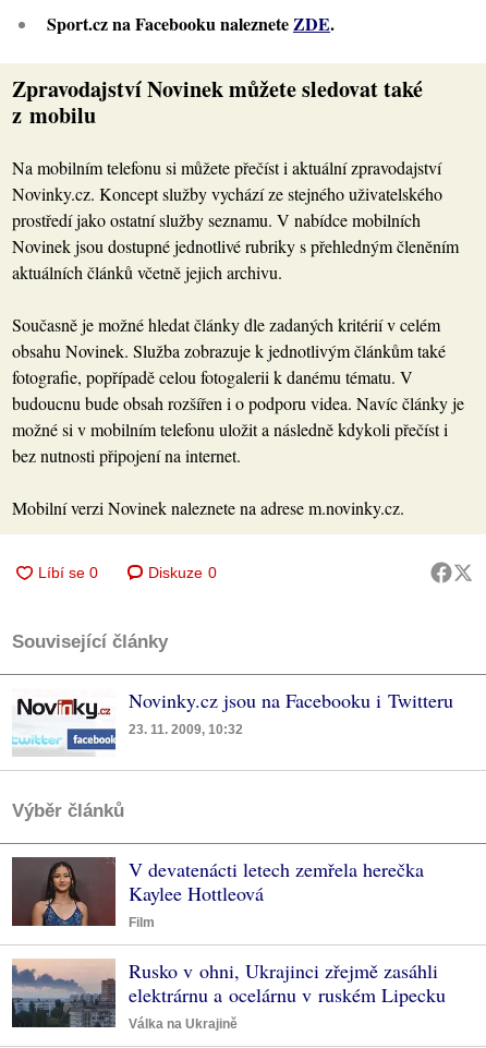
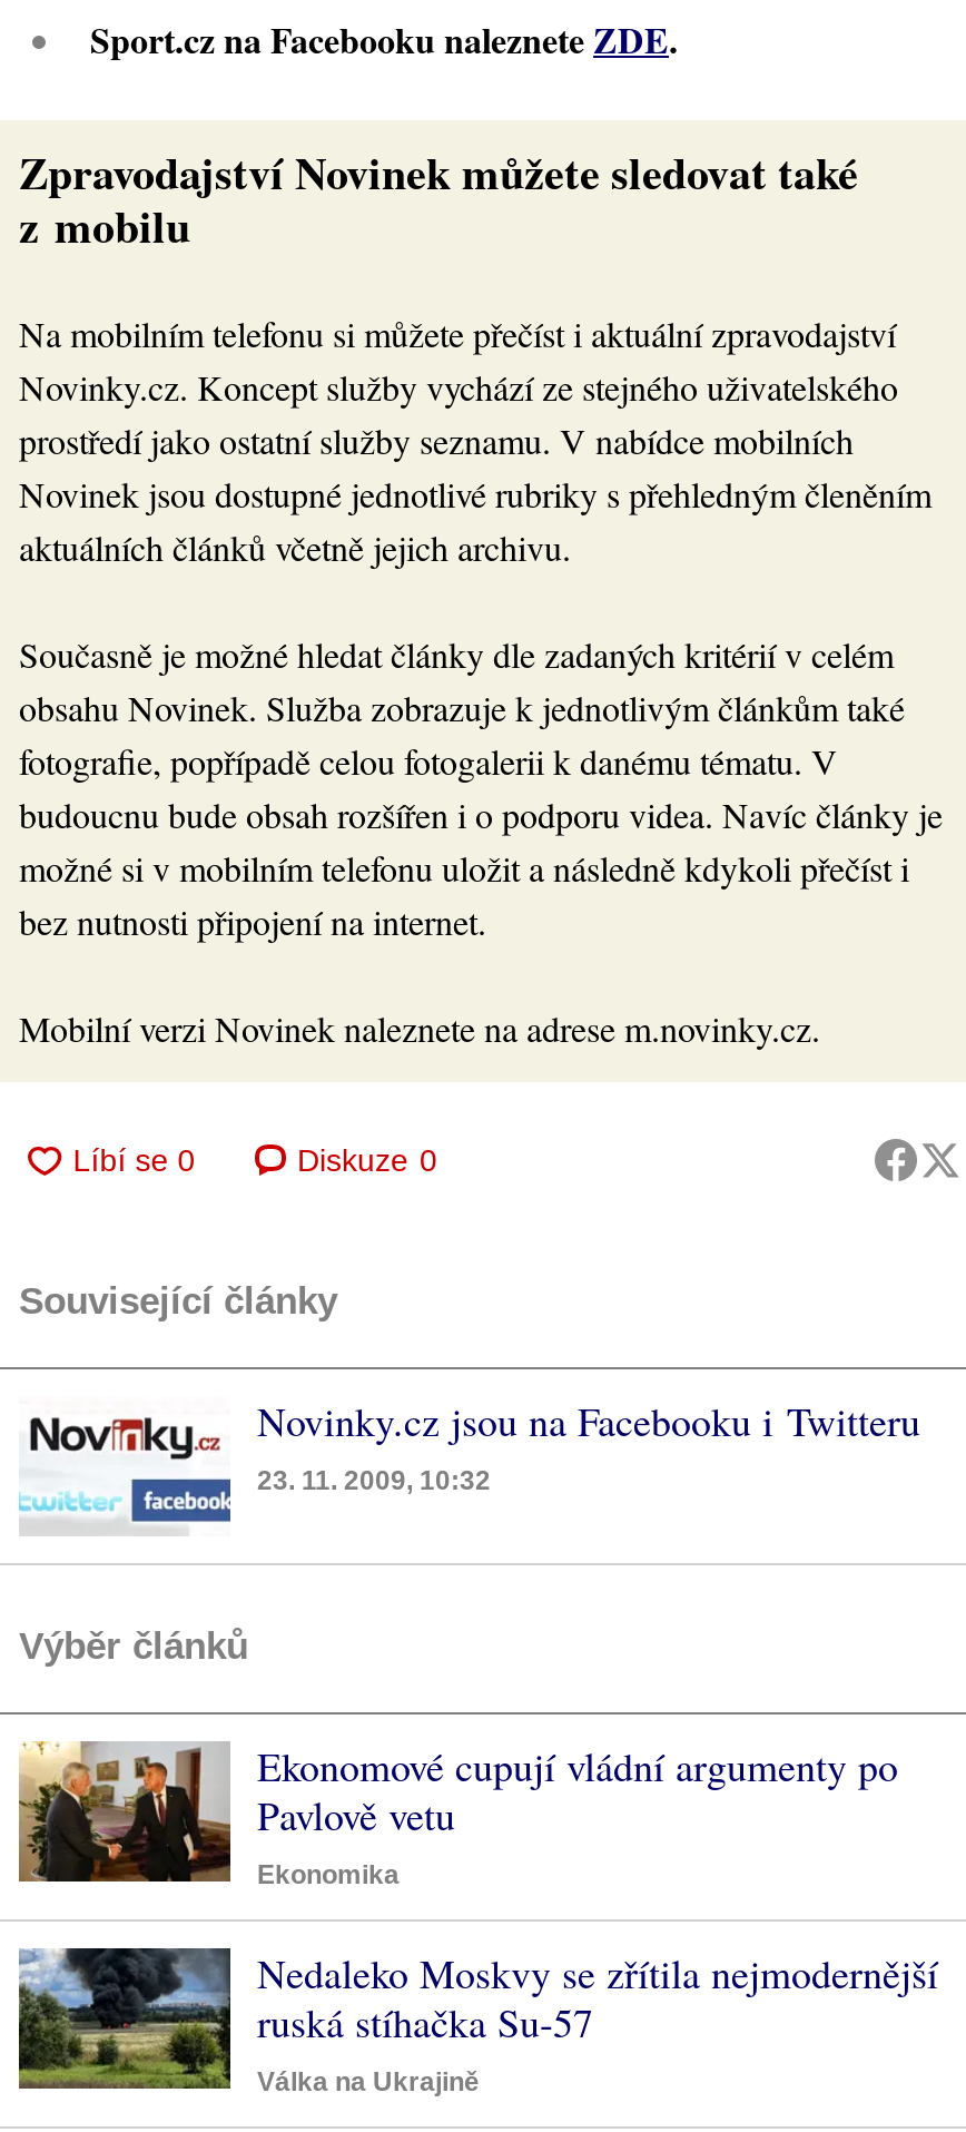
[11,856,424,930] [image] | V devatenácti letech zemřela herečka | Kaylee Hottleová | Film -> [17,1740,898,1891] [image] | Ekonomové cupují vládní argumenty po | Pavlově vetu | Ekonomika
[11,957,446,1028] [image] | Rusko v ohni, Ukrajinci zřejmě zasáhli | elektrárnu a ocelárnu v ruském Lipecku -> [17,1945,938,2092] [image] | Nedaleko Moskvy se zřítila nejmodernější | ruská stíhačka Su-57

